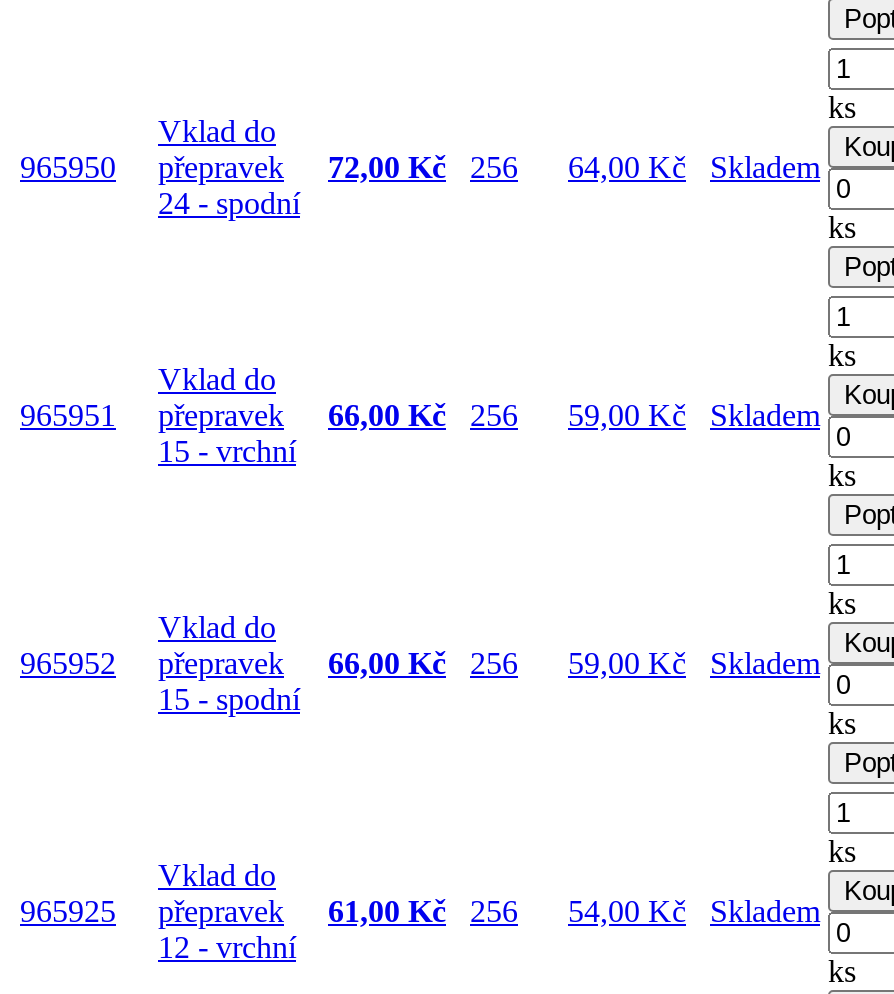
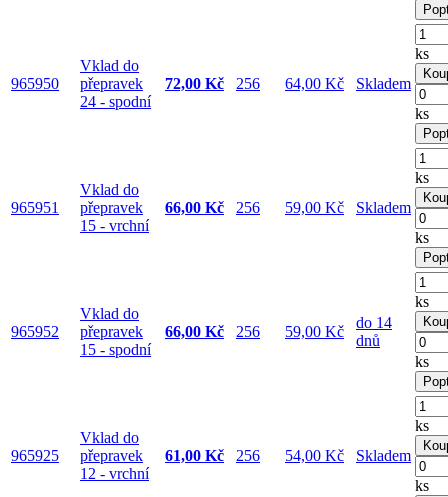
[710,647,820,681] Skladem -> [356,314,392,349] do 14 | dnů

